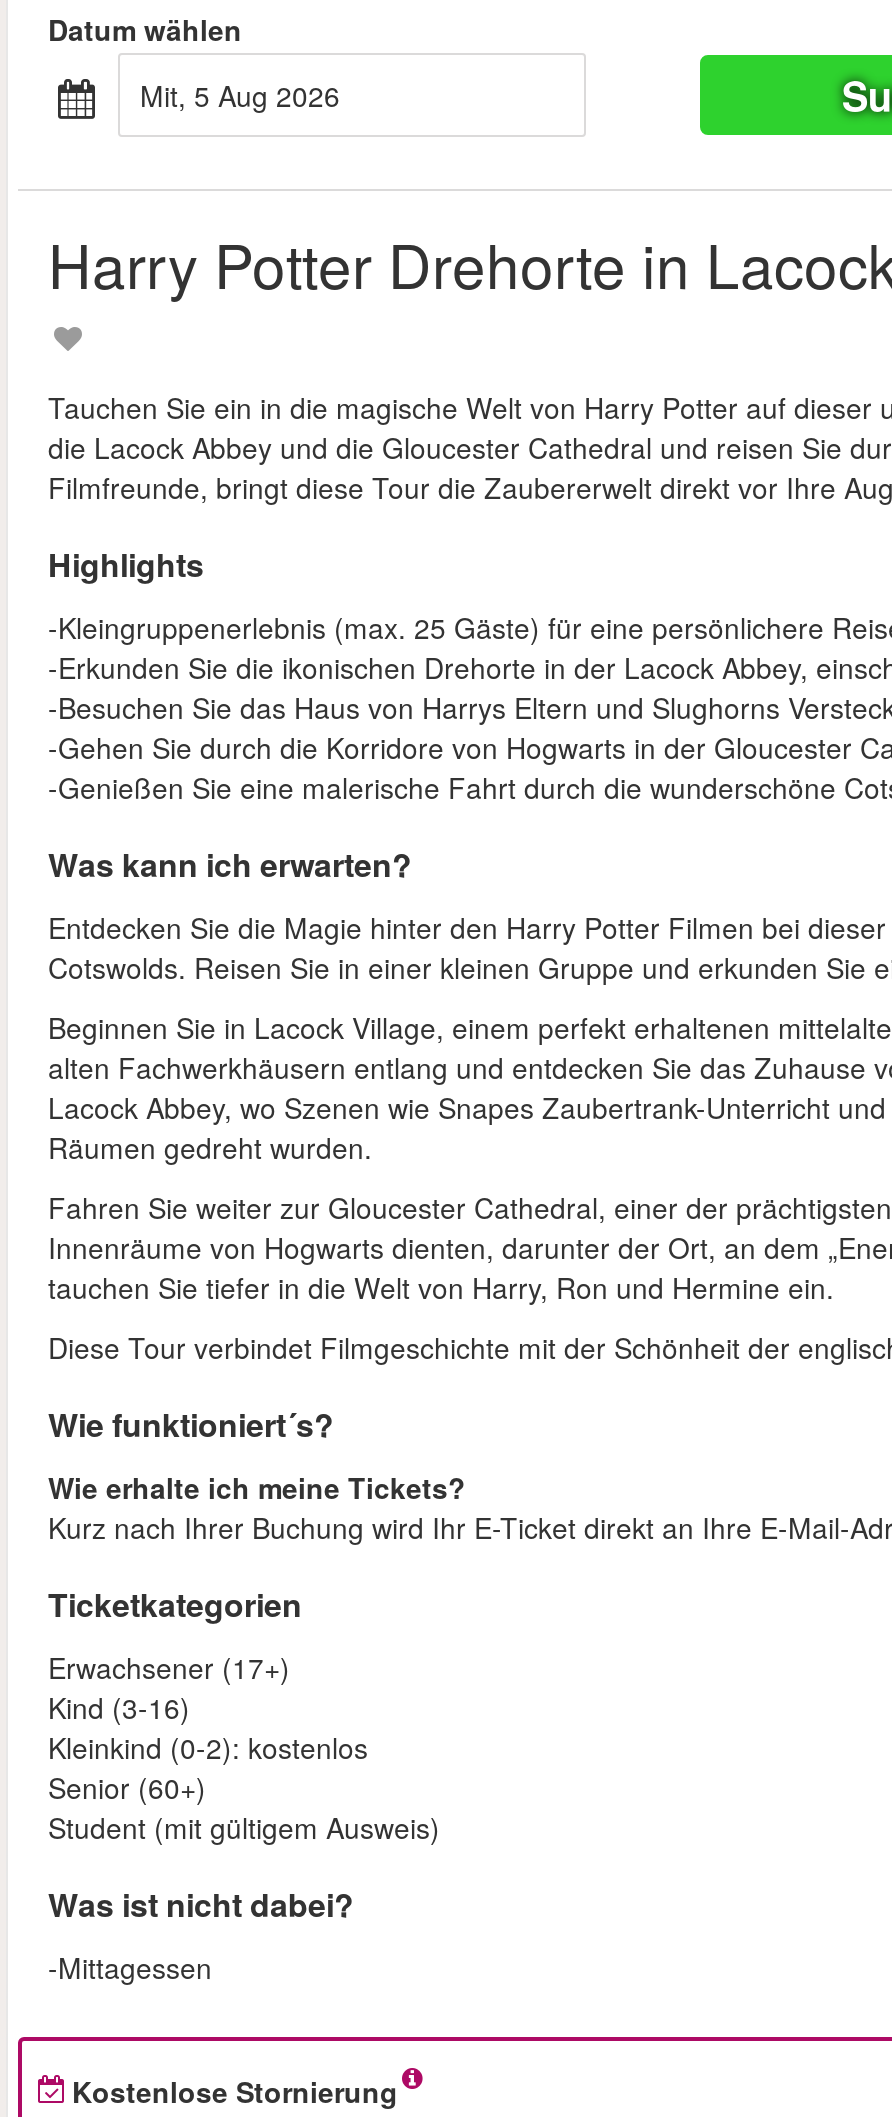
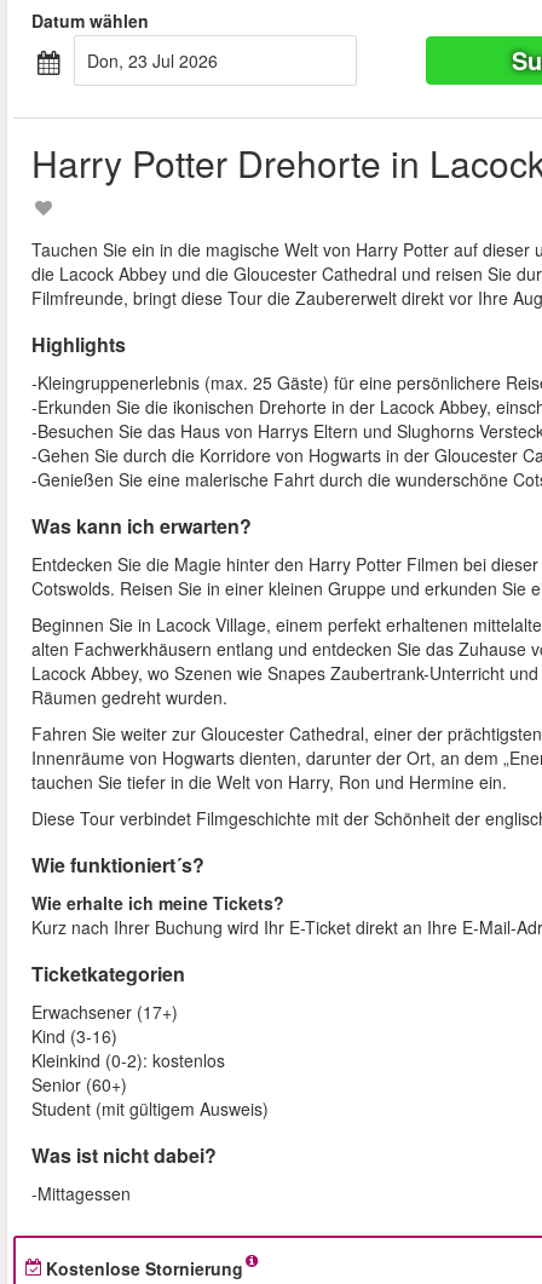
[164,75,340,115] Mit, 5 Aug 2026 -> [99,49,218,73] Don, 23 Jul 2026

